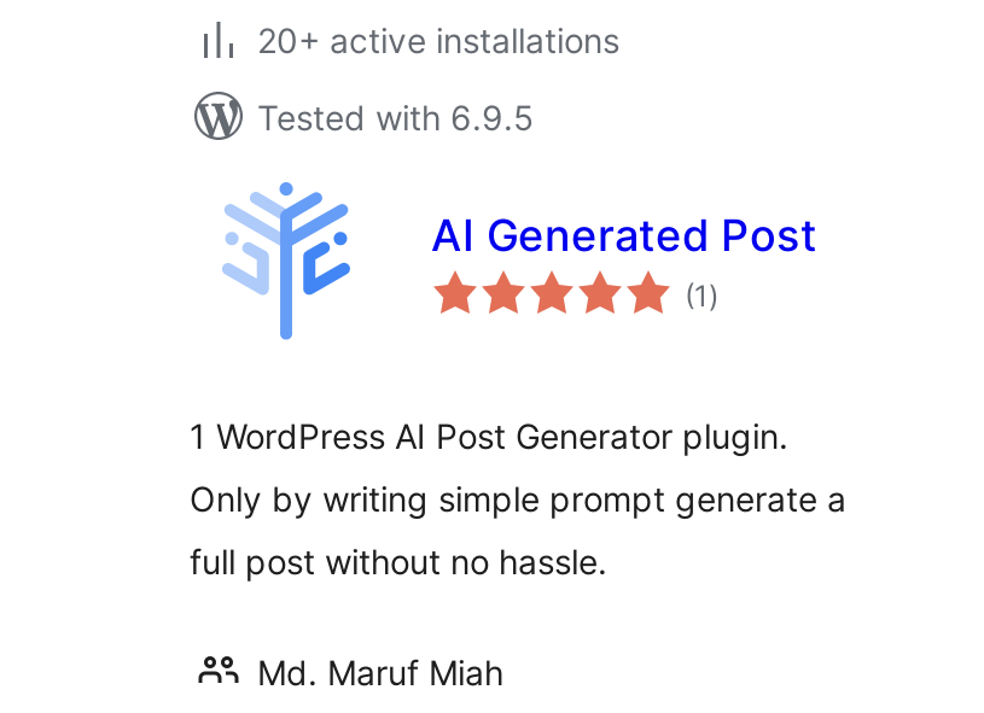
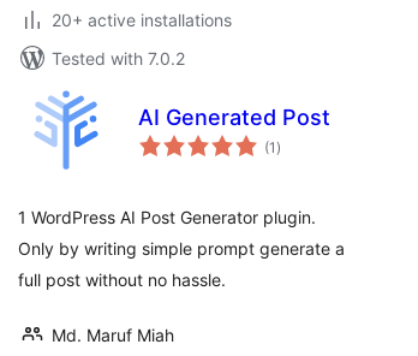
[257,97,535,138] Tested with 6.9.5 -> [52,48,185,69] Tested with 7.0.2

